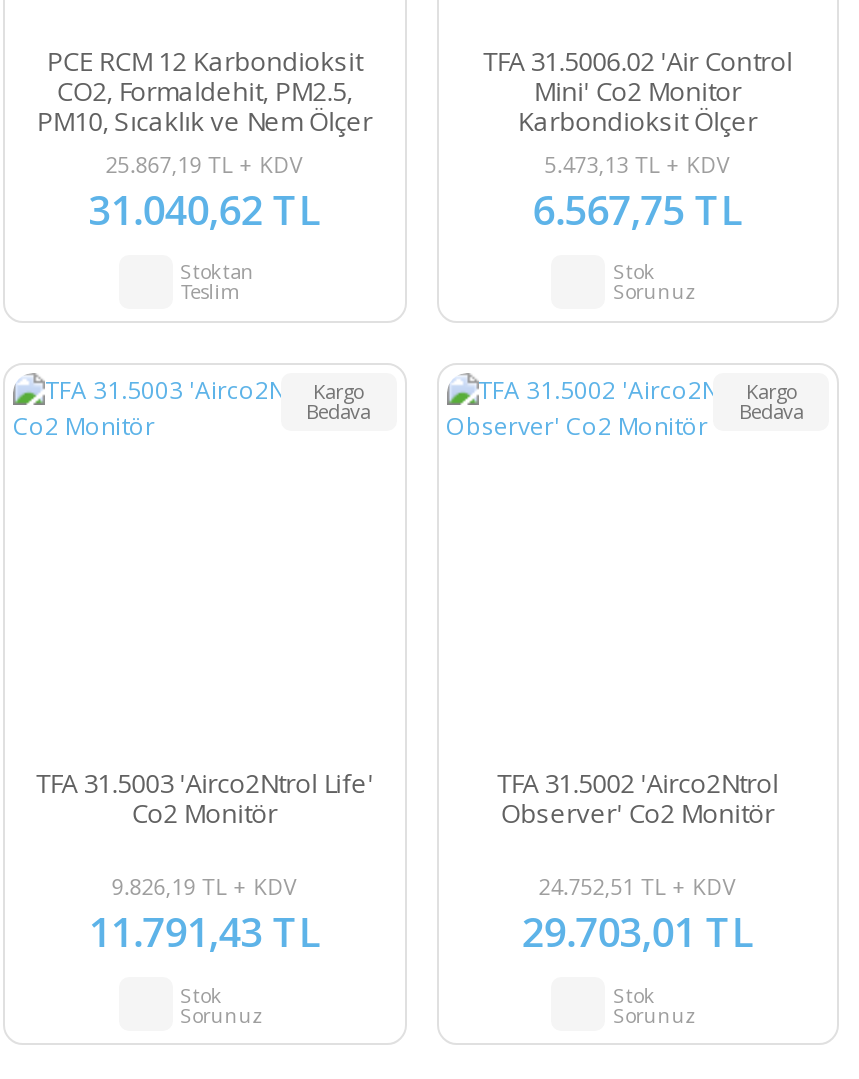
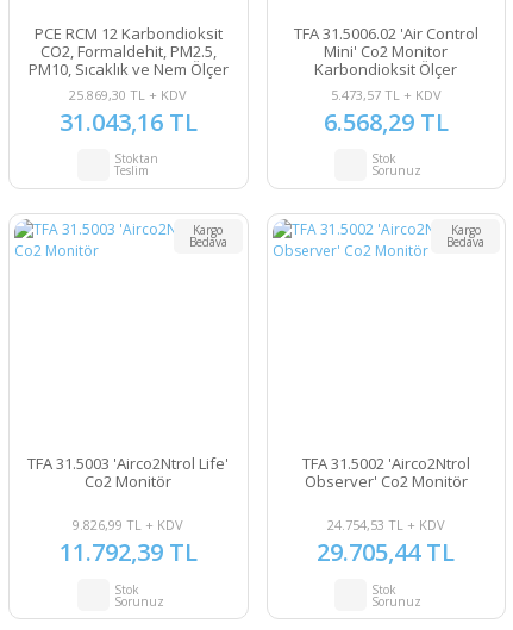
[105,148,303,178] 25.867,19 TL + KDV -> [69,85,187,103] 25.869,30 TL + KDV
[545,148,731,178] 5.473,13 TL + KDV -> [331,85,441,103] 5.473,57 TL + KDV
[89,182,321,236] 31.040,62 TL -> [59,105,197,138] 31.043,16 TL
[533,182,743,236] 6.567,75 TL -> [324,105,448,138] 6.568,29 TL
[111,871,297,901] 9.826,19 TL + KDV -> [73,516,184,534] 9.826,99 TL + KDV
[539,871,737,901] 24.752,51 TL + KDV -> [327,516,445,534] 24.754,53 TL + KDV
[89,905,321,959] 11.791,43 TL -> [59,536,197,568] 11.792,39 TL
[521,905,753,959] 29.703,01 TL -> [317,536,455,568] 29.705,44 TL

